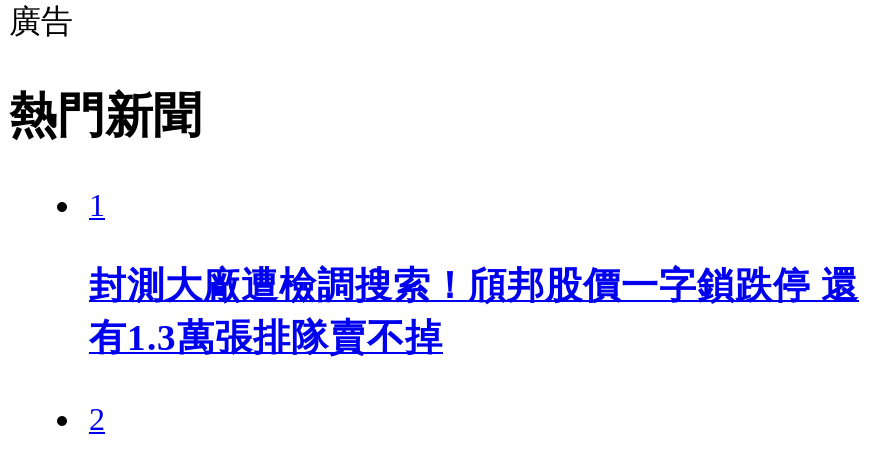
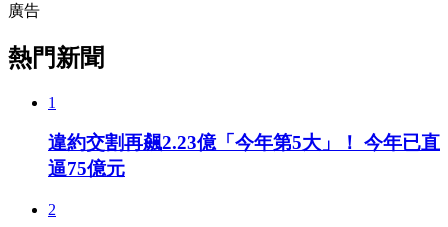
[89,265,859,359] 封測大廠遭檢調搜索！頎邦股價一字鎖跌停 還 | 有1.3萬張排隊賣不掉 -> [48,132,440,179] 違約交割再飆2.23億「今年第5大」！ 今年已直 | 逼75億元

